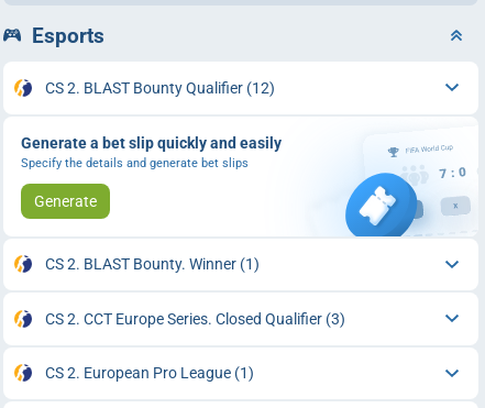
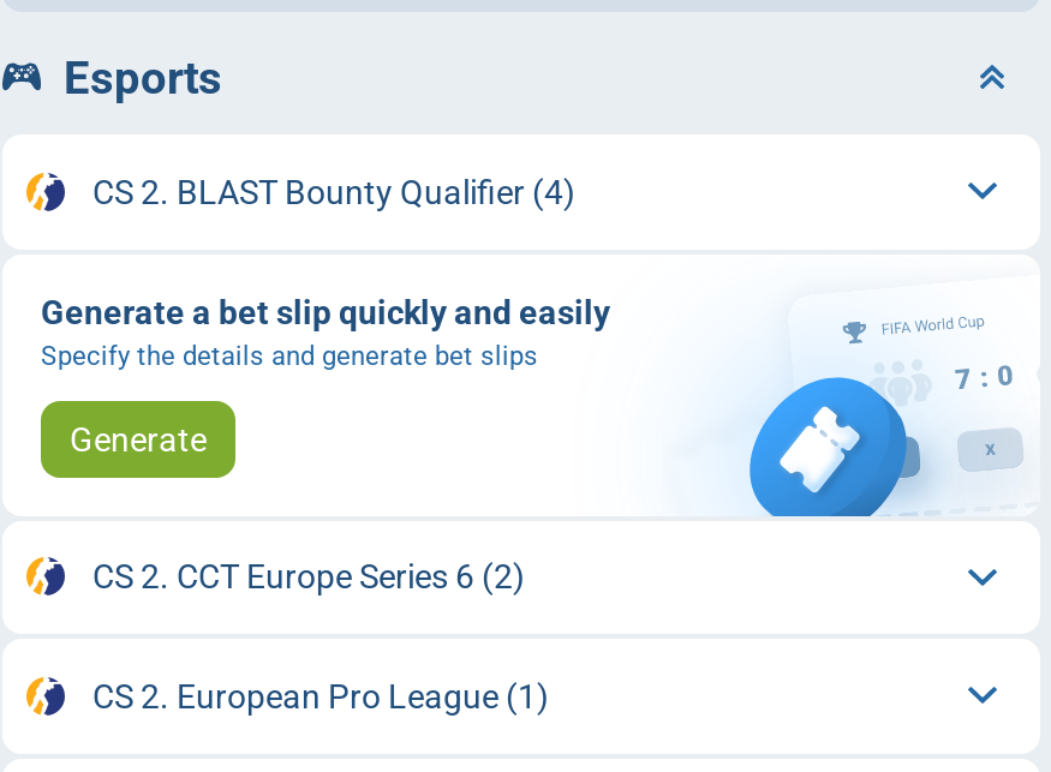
[45,79,274,97] CS 2. BLAST Bounty Qualifier (12) -> [92,172,575,211] CS 2. BLAST Bounty Qualifier (4)
[45,255,345,327] CS 2. BLAST Bounty. Winner (1) | CS 2. CCT Europe Series. Closed Qualifier (3) -> [92,558,525,596] CS 2. CCT Europe Series 6 (2)

